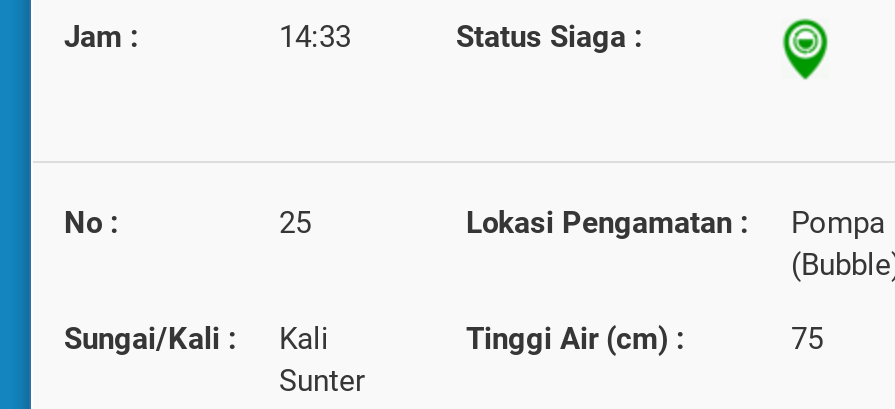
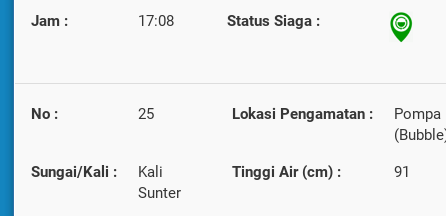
[279,19,351,55] 14:33 -> [138,12,174,30] 17:08
[791,321,823,357] 75 -> [394,163,410,181] 91

